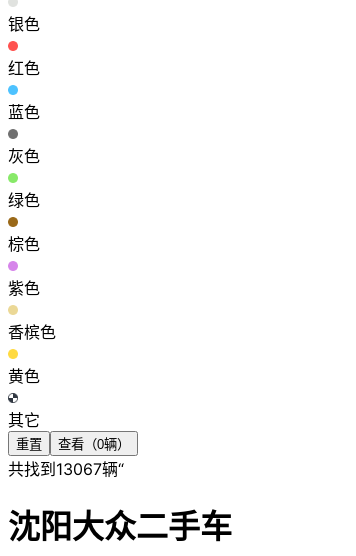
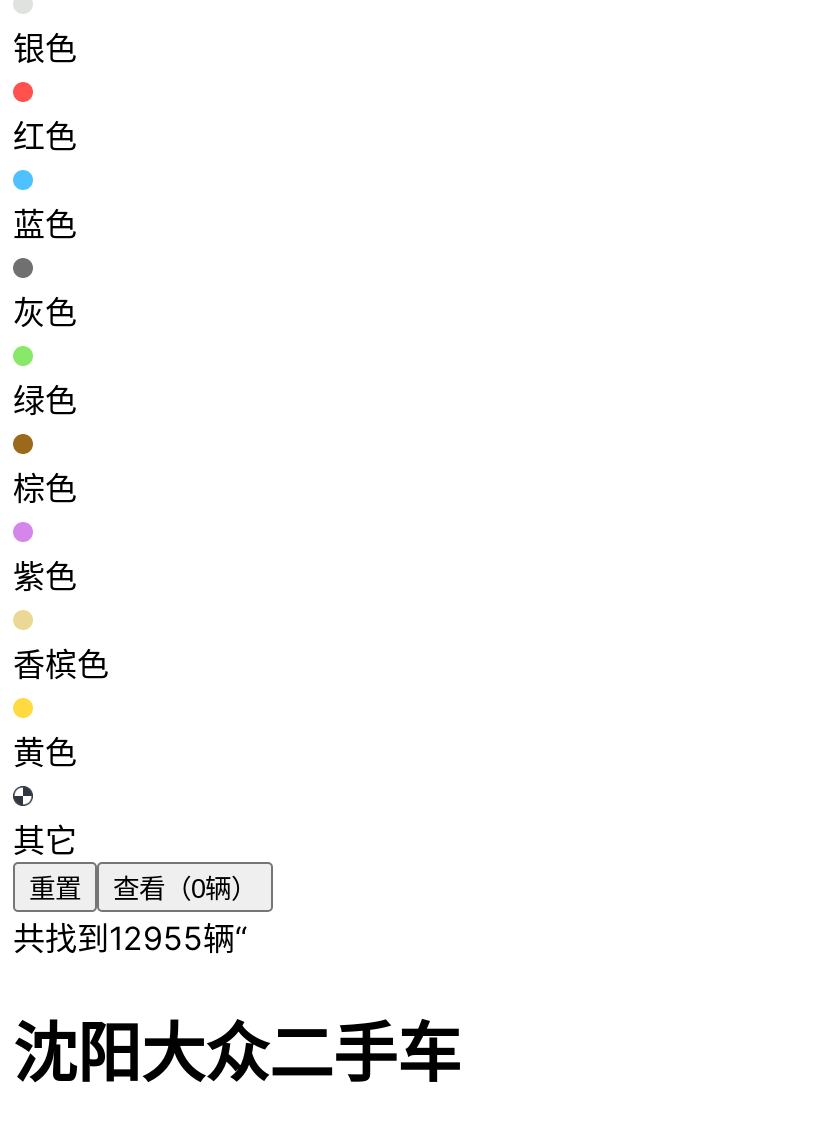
[8,459,124,479] 共找到13067辆“ -> [13,918,247,958] 共找到12955辆“

